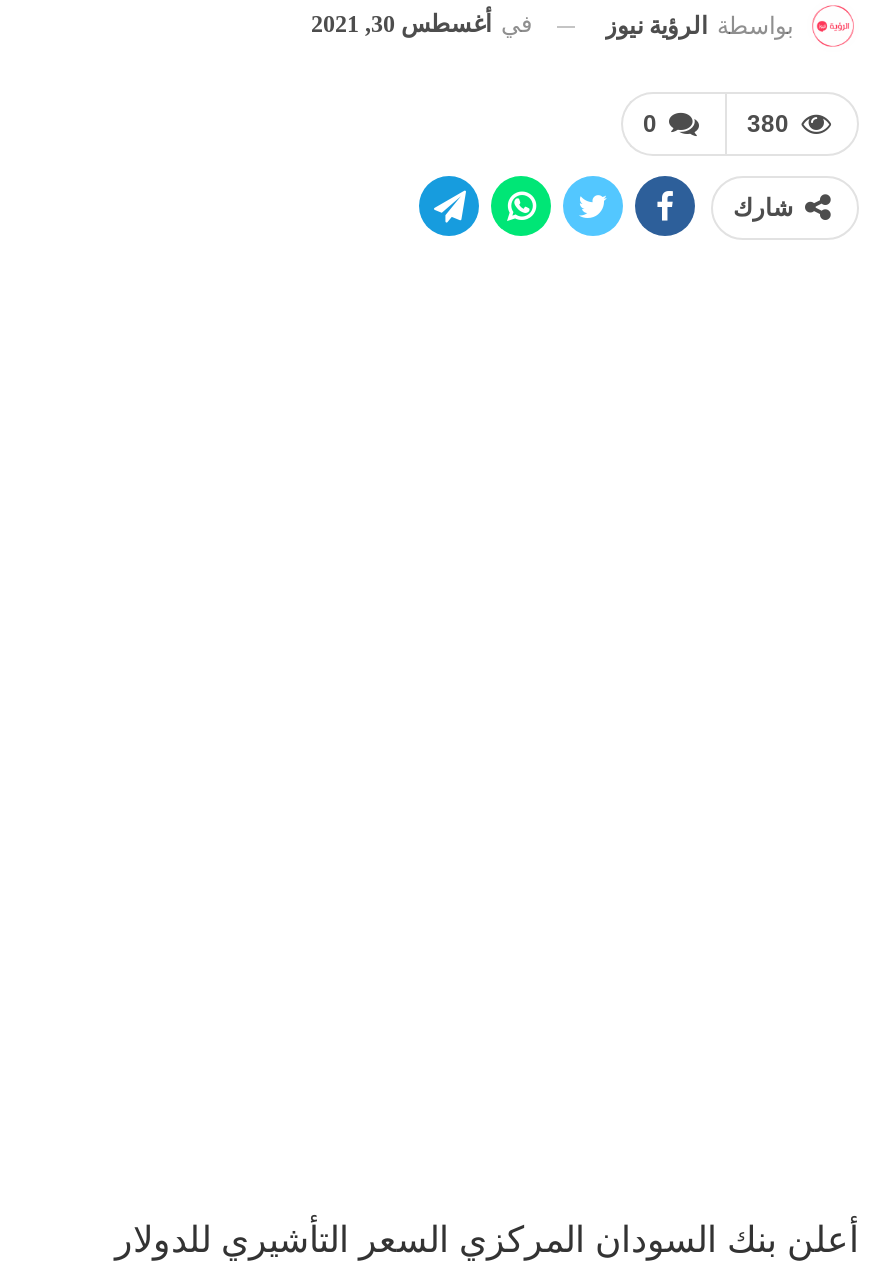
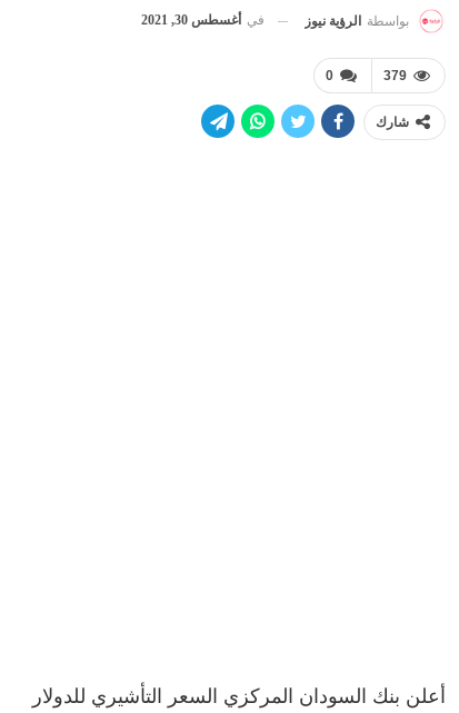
[747,111,789,139] 380 -> [383,68,407,84] 379

